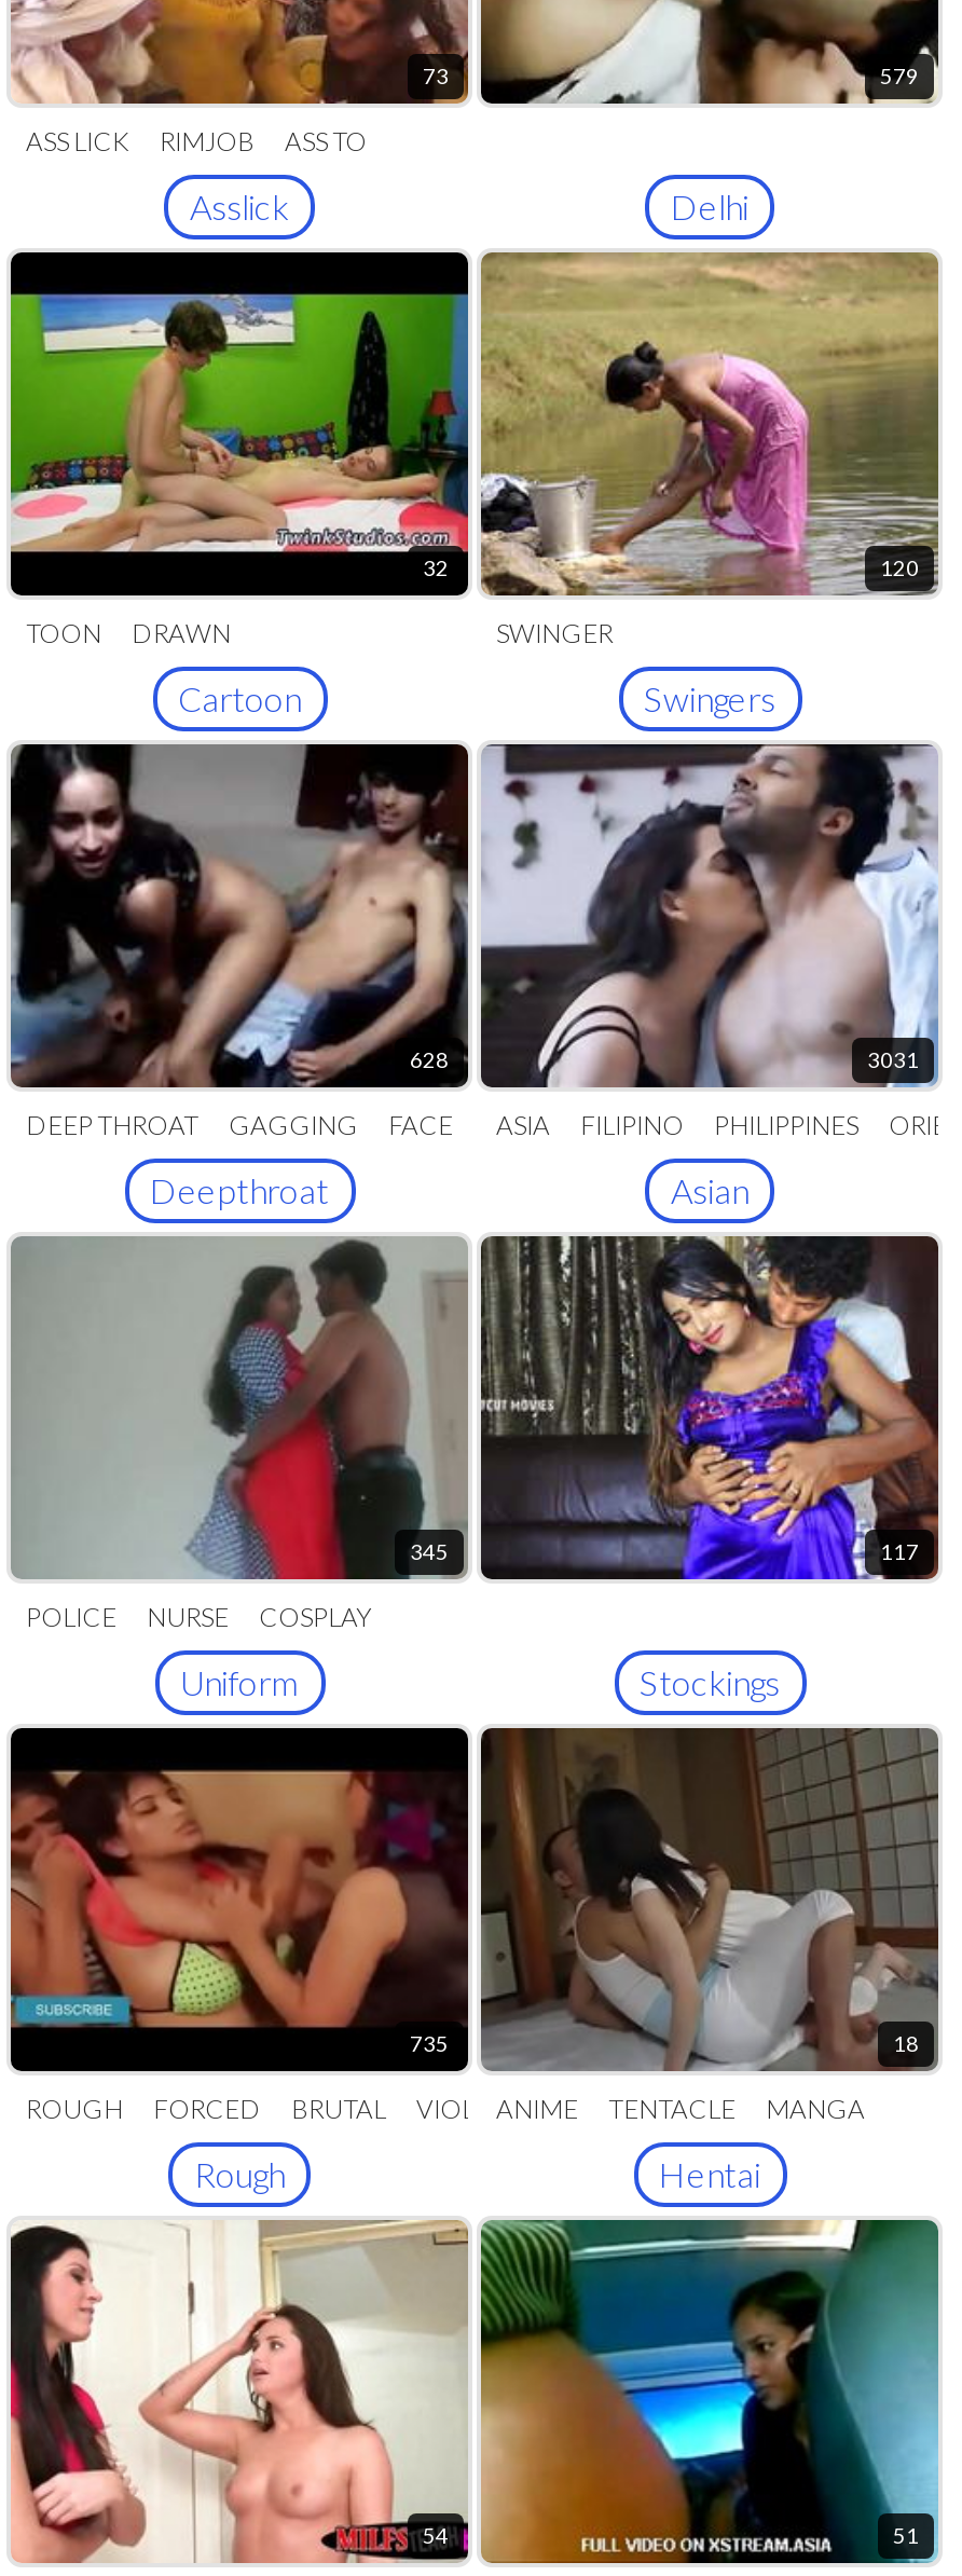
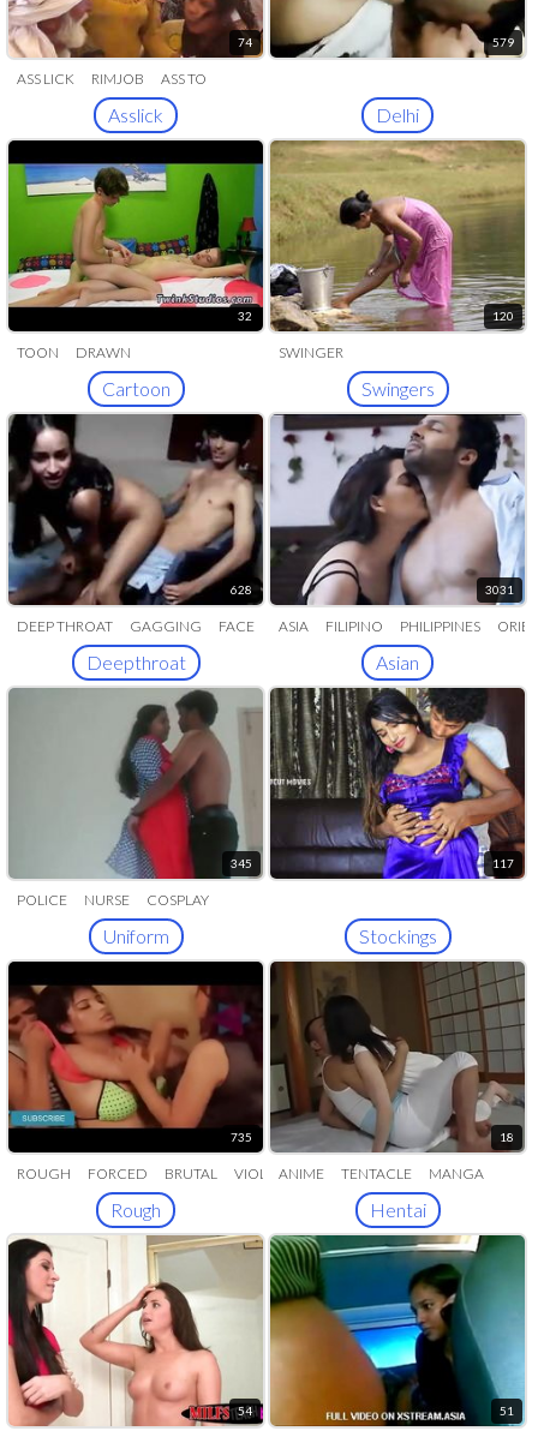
[423,63,449,88] 73 -> [238,35,252,49] 74

